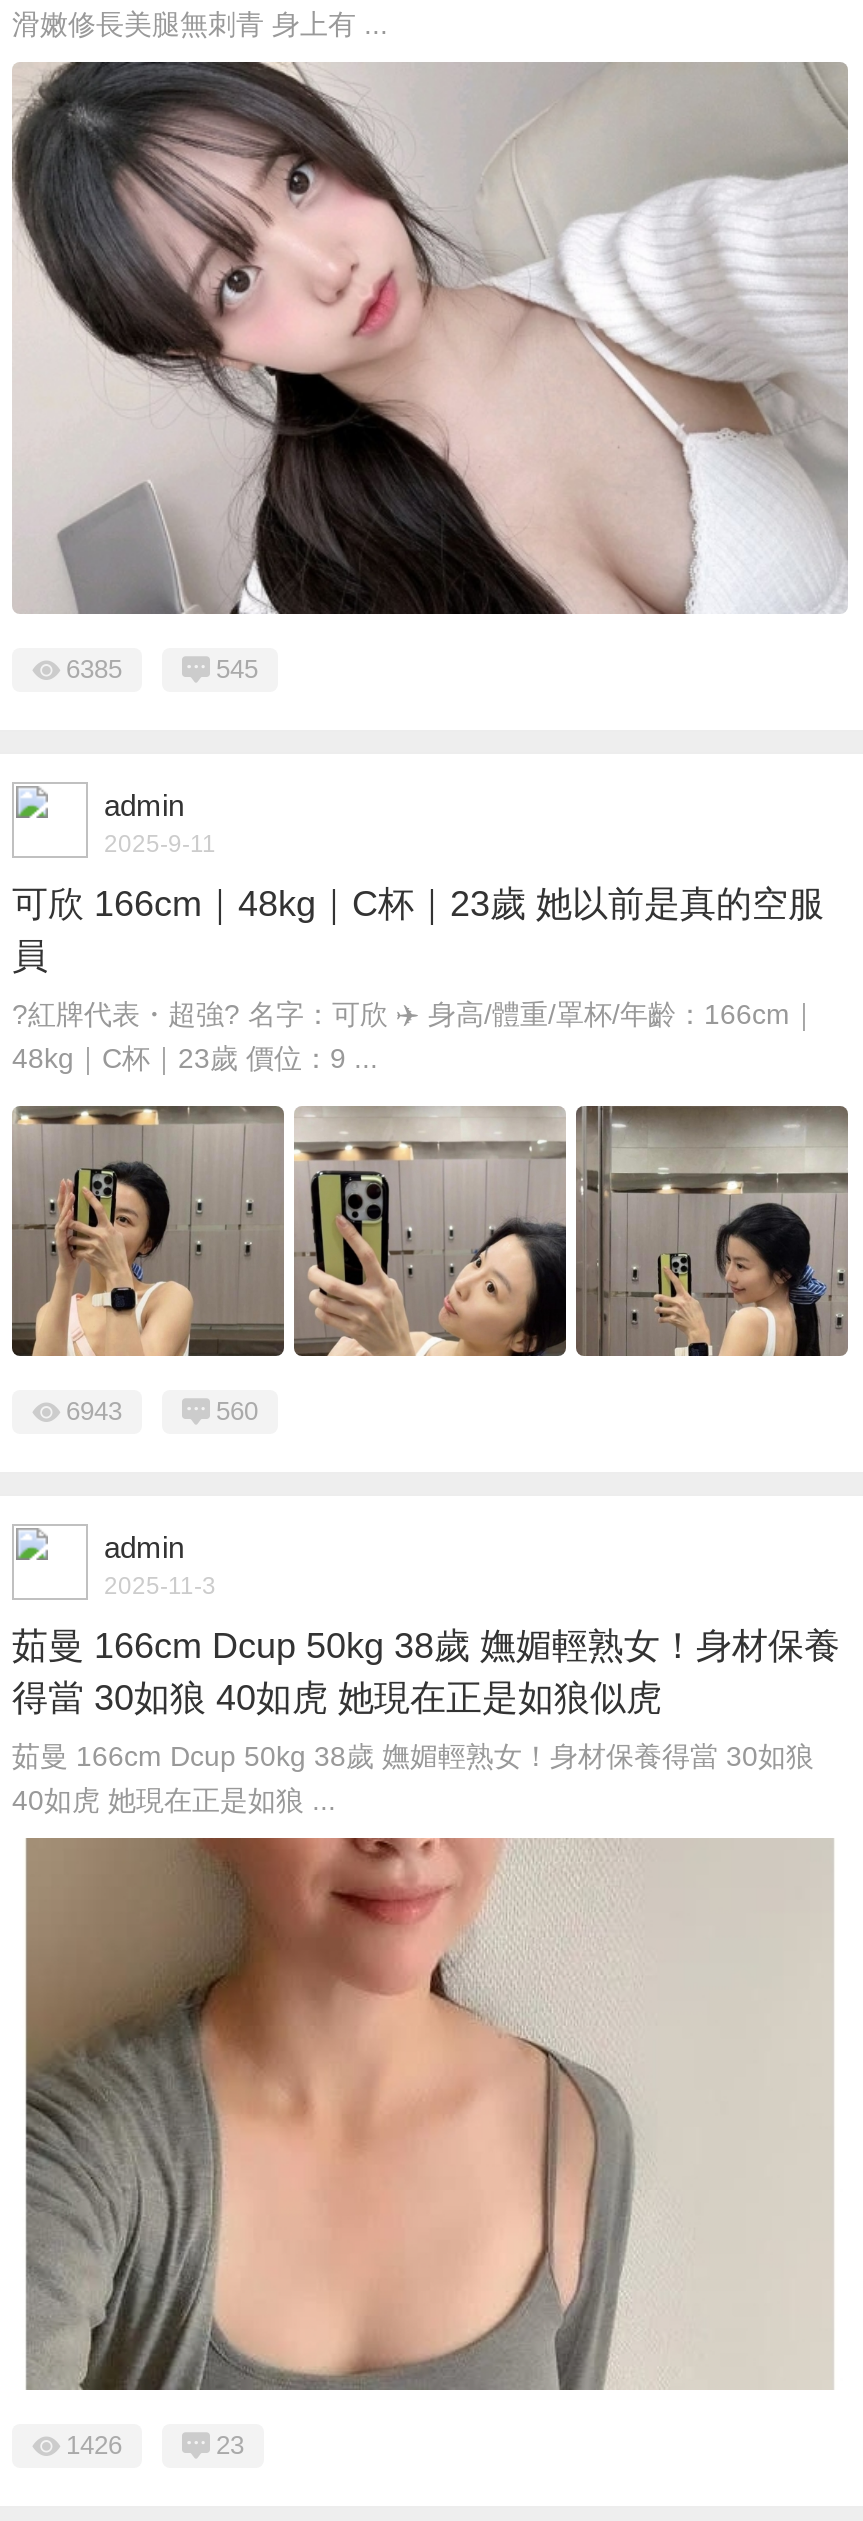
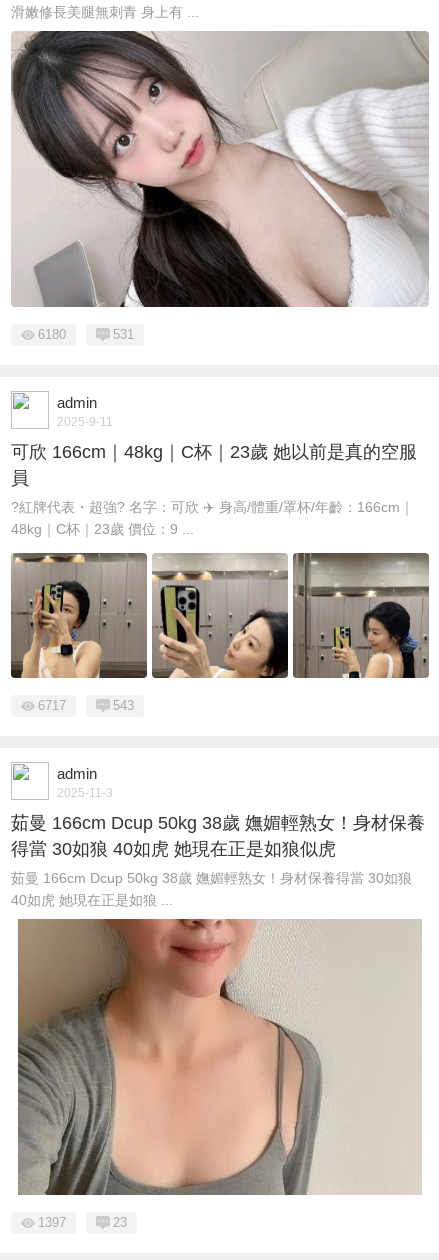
[66,655,122,685] 6385 -> [38,327,66,342] 6180
[216,655,258,685] 545 -> [113,327,134,342] 531
[66,1397,122,1427] 6943 -> [38,698,66,713] 6717
[216,1397,258,1427] 560 -> [113,698,134,713] 543
[66,2430,122,2460] 1426 -> [38,1215,66,1230] 1397

